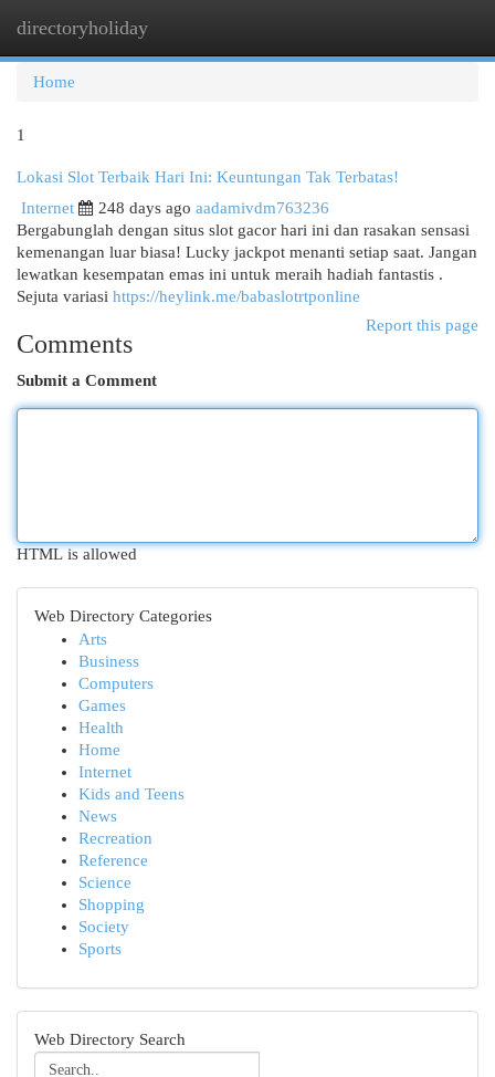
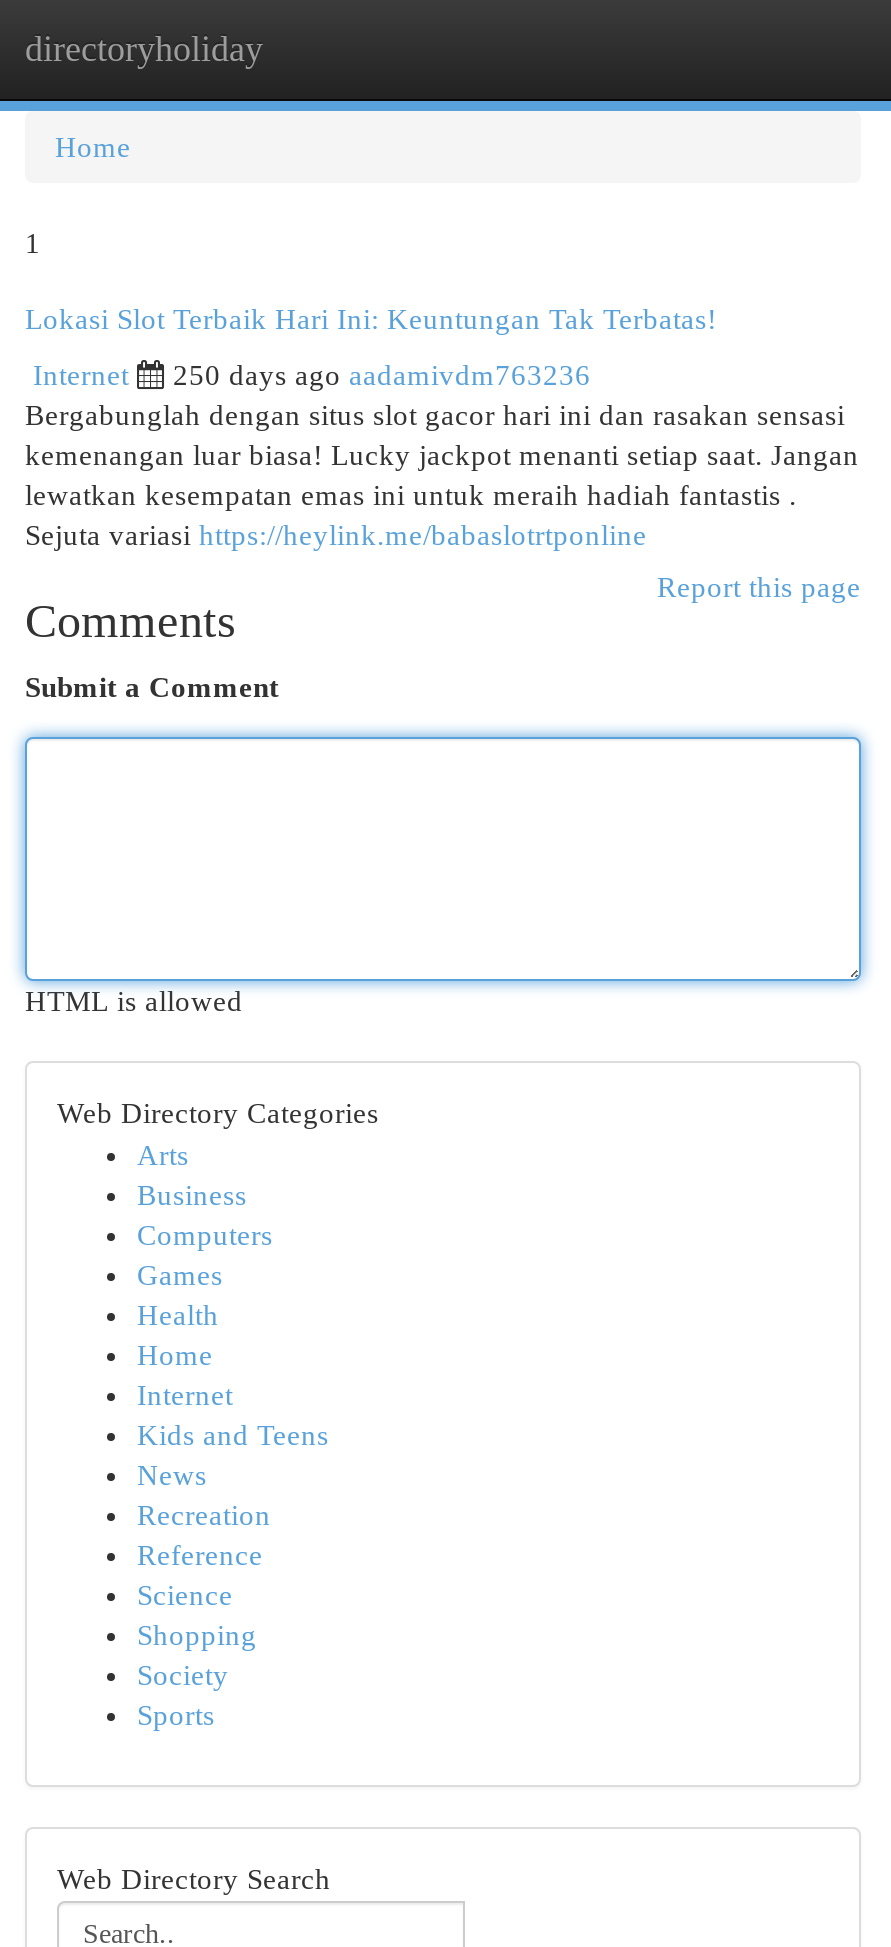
[98,199,329,217] 248 days ago aadamivdm763236 -> [173,359,591,391] 250 days ago aadamivdm763236

